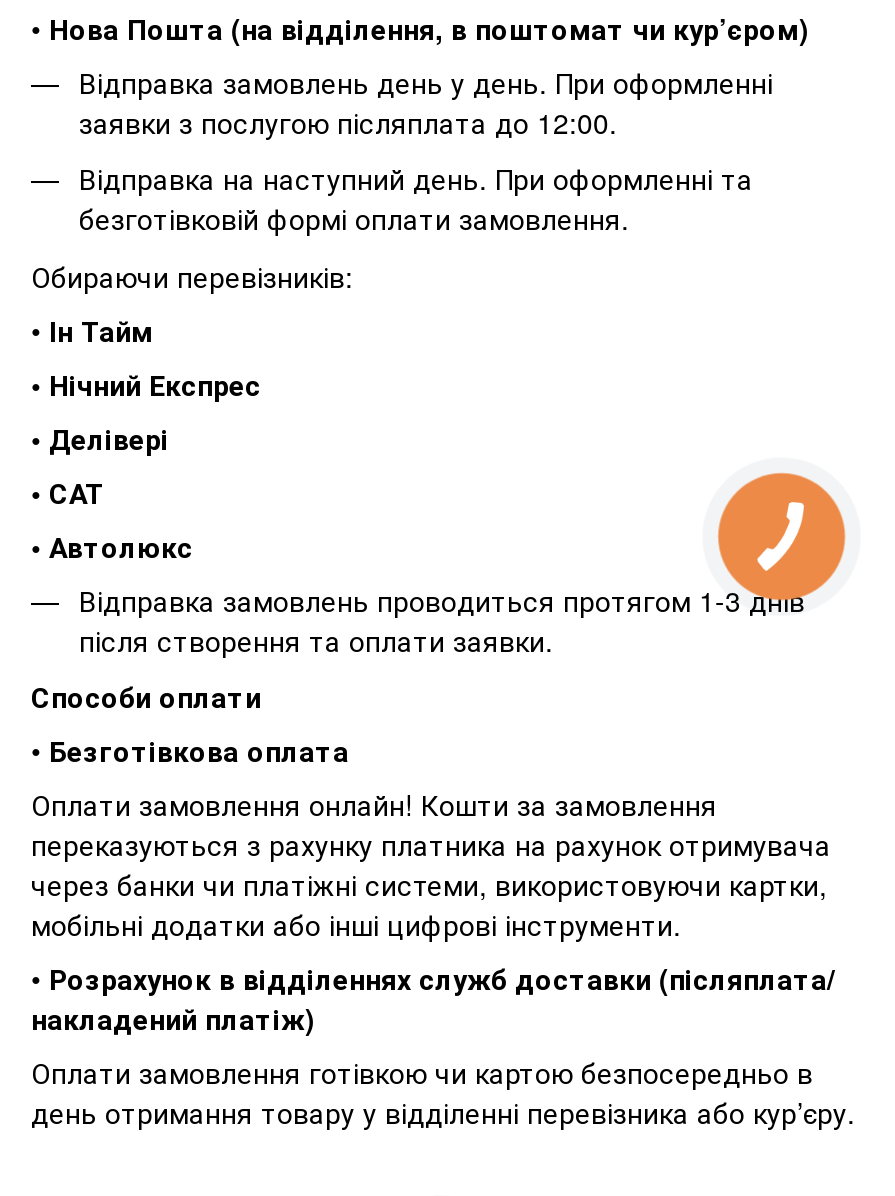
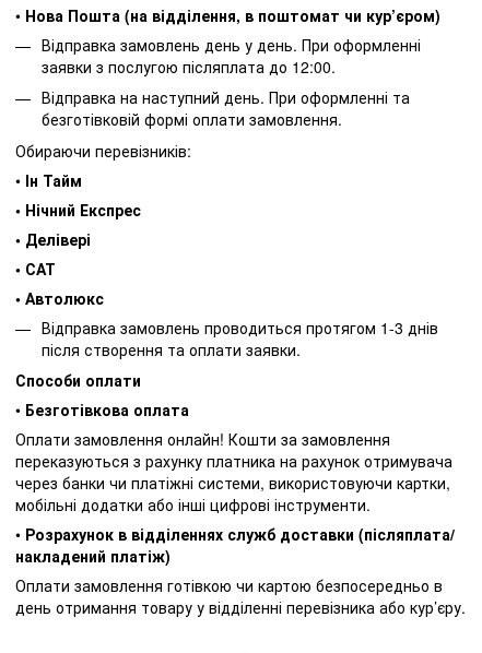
[715,470,849,594] [image] -> none

